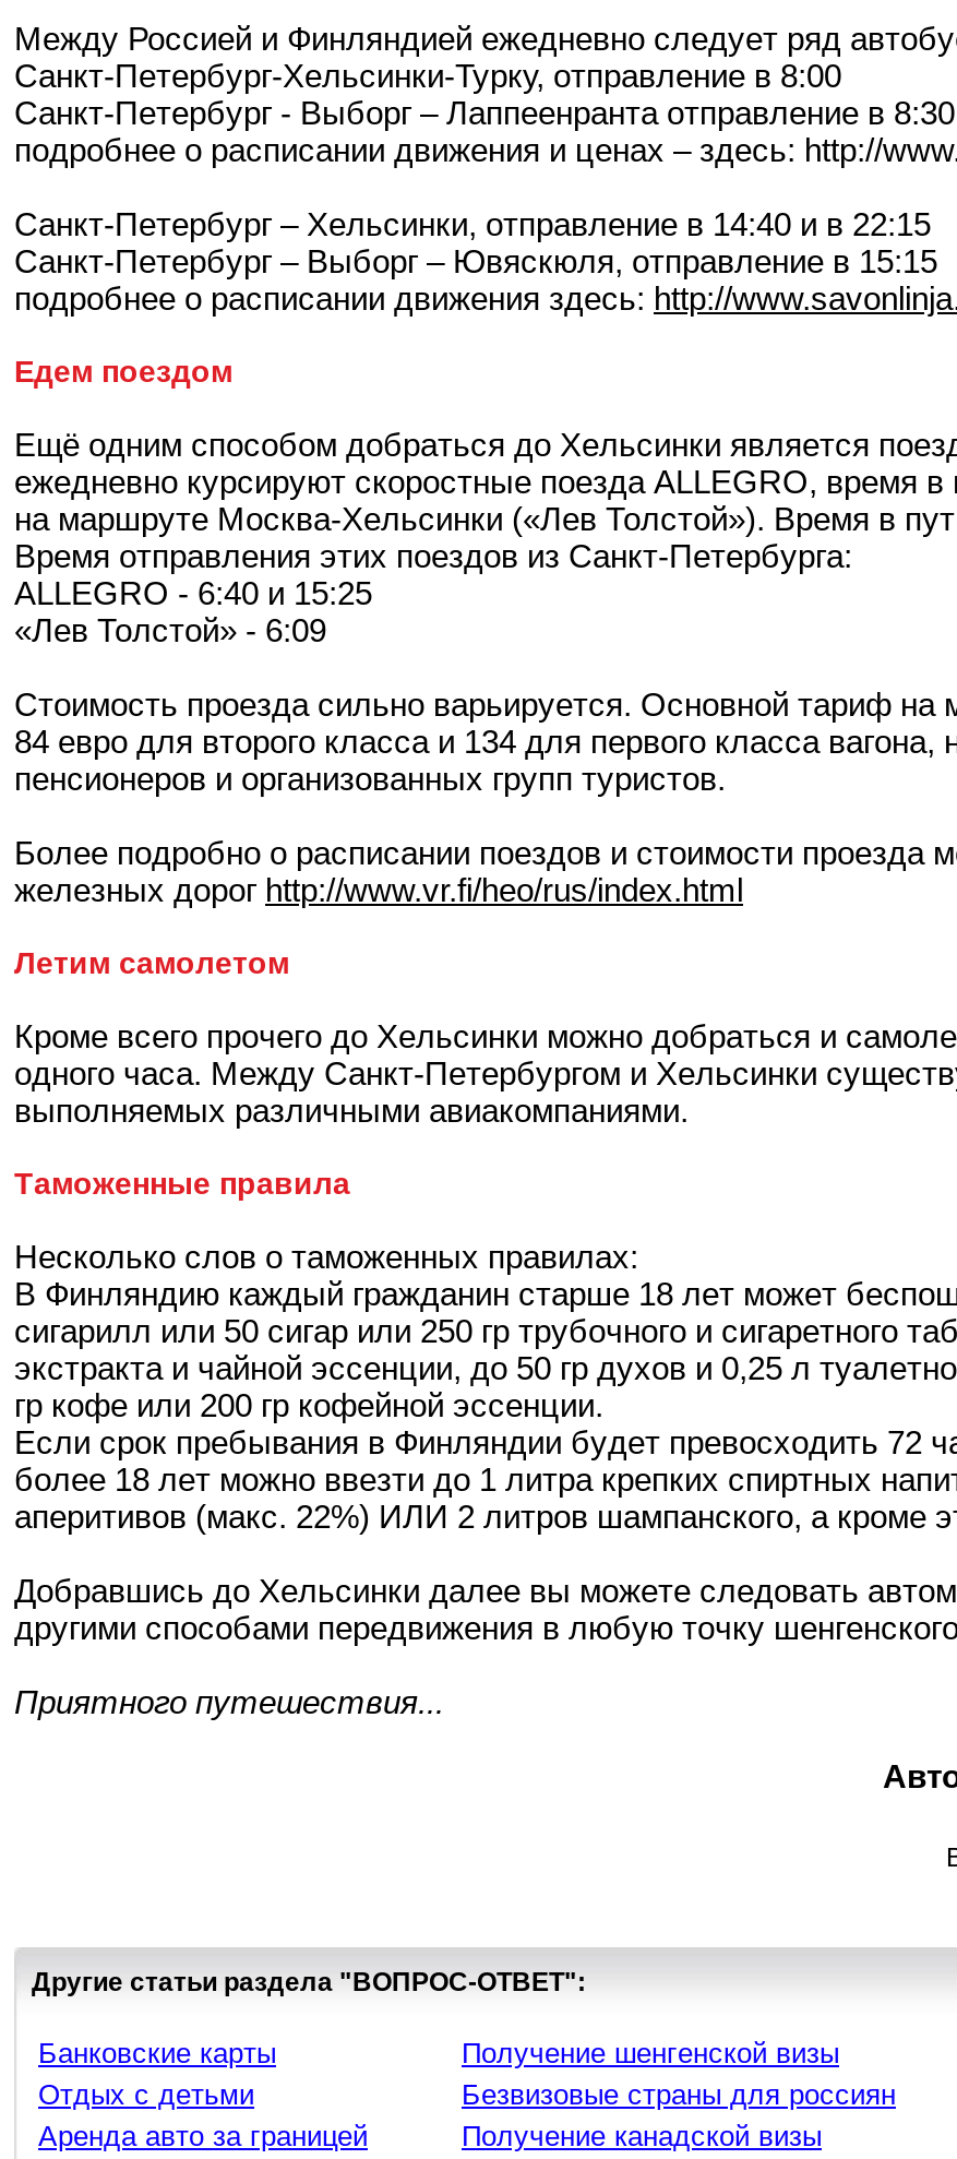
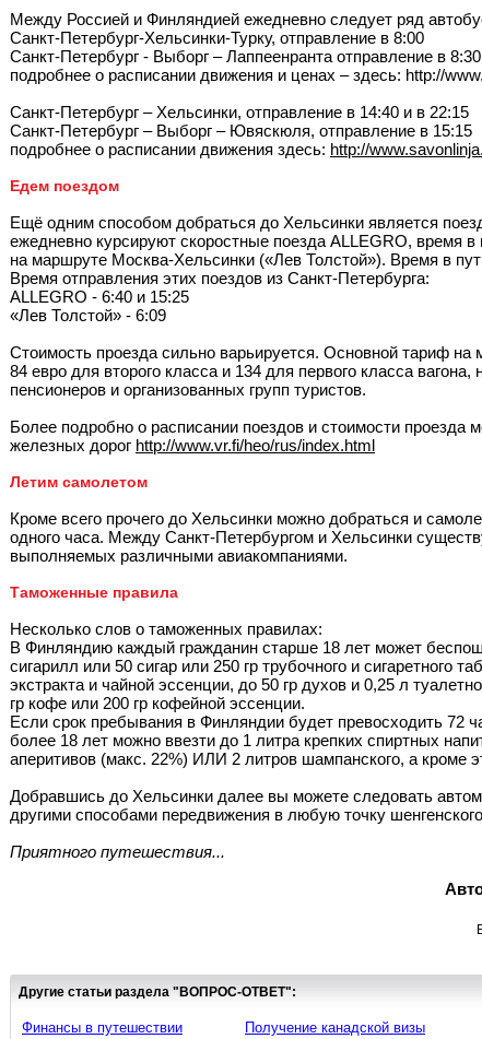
[38,2037,896,2152] Банковские карты | Получение шенгенской визы | Отдых с детьми | Безвизовые страны для россиян | Аренда авто за границей -> [22,1019,183,1036] Финансы в путешествии

